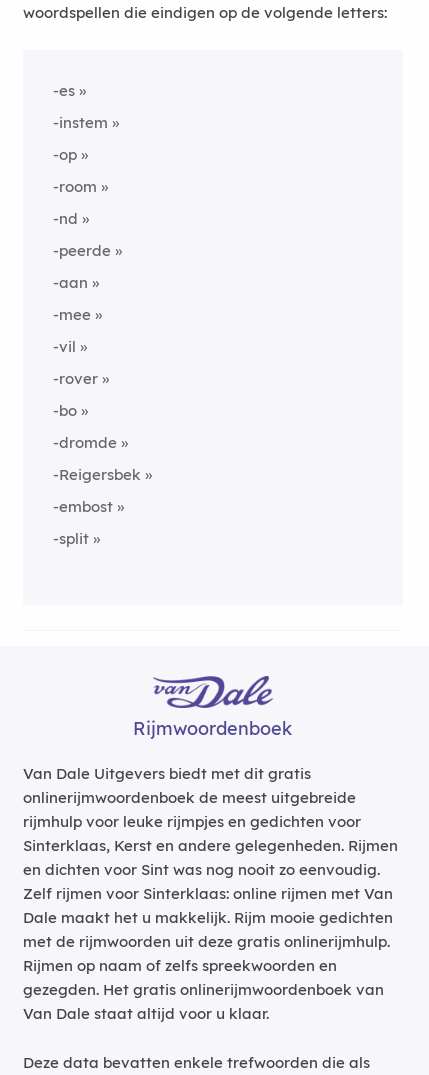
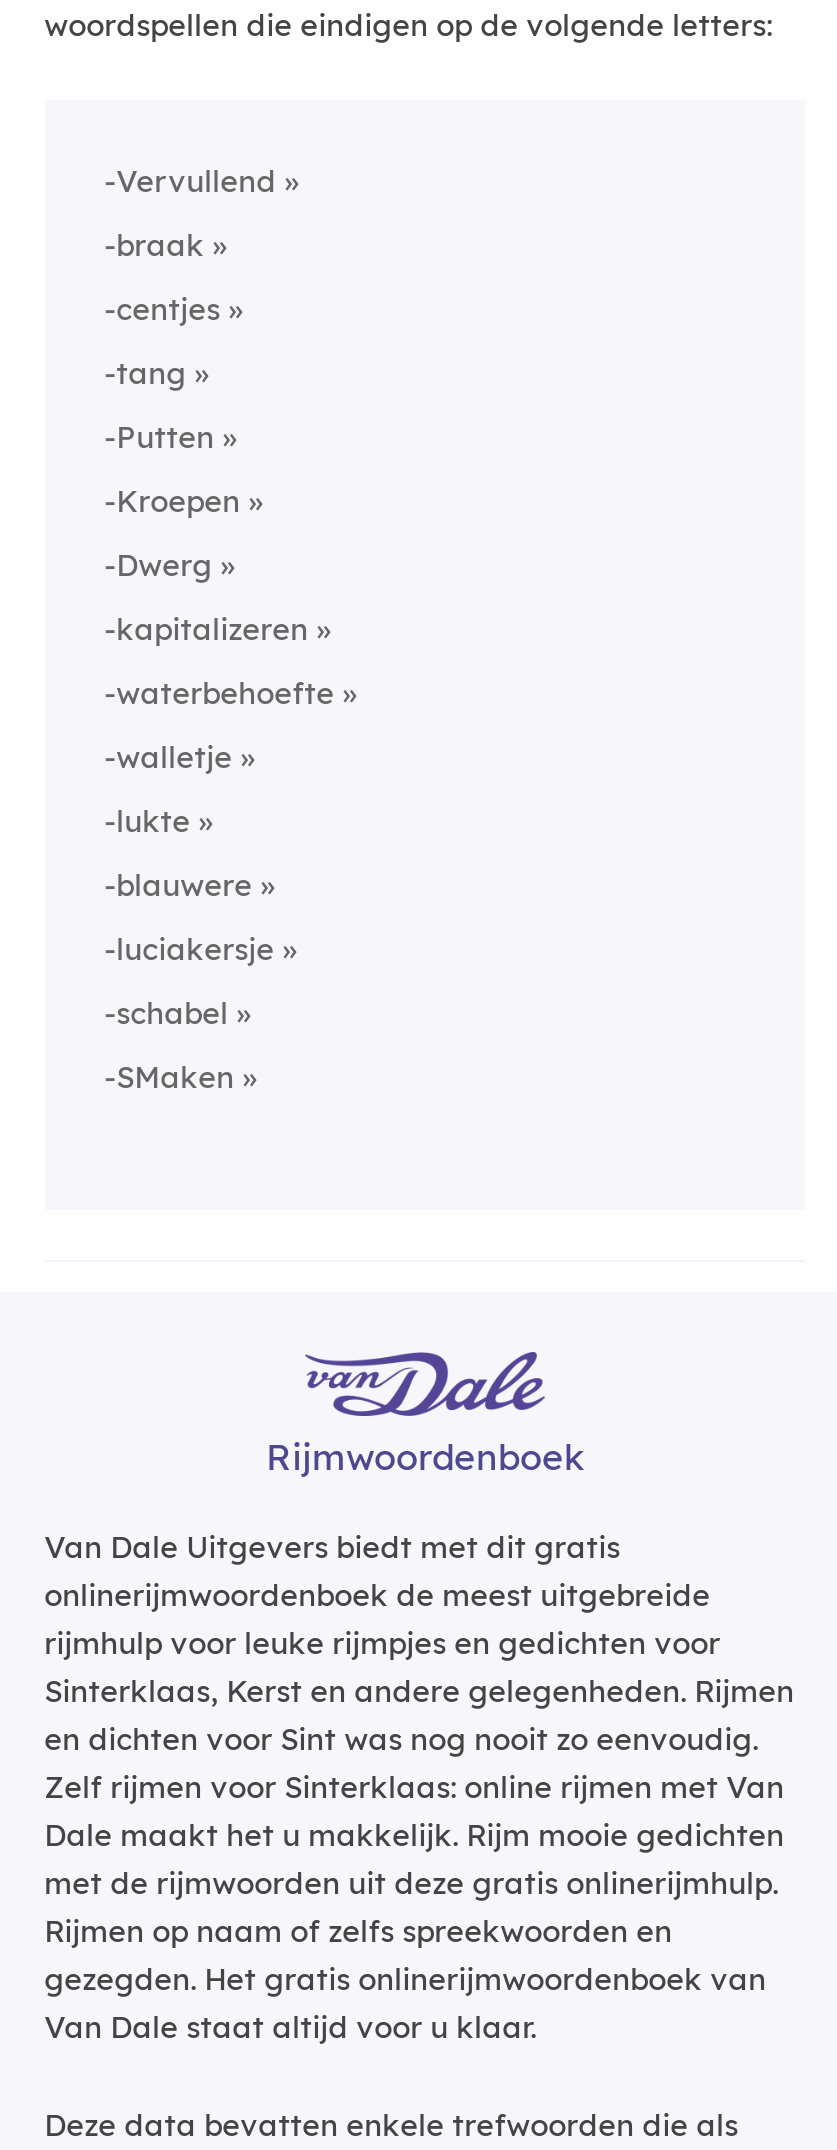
[53,81,75,100] -es -> [104,162,276,200] -Vervullend
[53,113,108,132] -instem -> [104,226,204,264] -braak
[53,145,77,164] -op -> [104,290,220,328] -centjes
[53,177,97,196] -room -> [104,354,186,392] -tang
[53,209,78,228] -nd -> [104,418,214,456] -Putten
[53,241,111,260] -peerde -> [104,482,240,520] -Kroepen
[53,273,88,292] -aan -> [104,546,212,584] -Dwerg
[53,305,91,324] -mee -> [104,610,308,648] -kapitalizeren
[53,337,76,356] -vil -> [104,674,334,712] -waterbehoefte
[53,369,98,388] -rover -> [104,738,232,776] -walletje
[53,401,77,420] -bo -> [104,802,190,840] -lukte
[53,433,117,452] -dromde -> [104,866,252,904] -blauwere
[53,465,141,484] -Reigersbek -> [104,930,274,968] -luciakersje
[53,497,113,516] -embost -> [104,994,228,1032] -schabel
[53,529,89,548] -split -> [104,1058,234,1096] -SMaken

